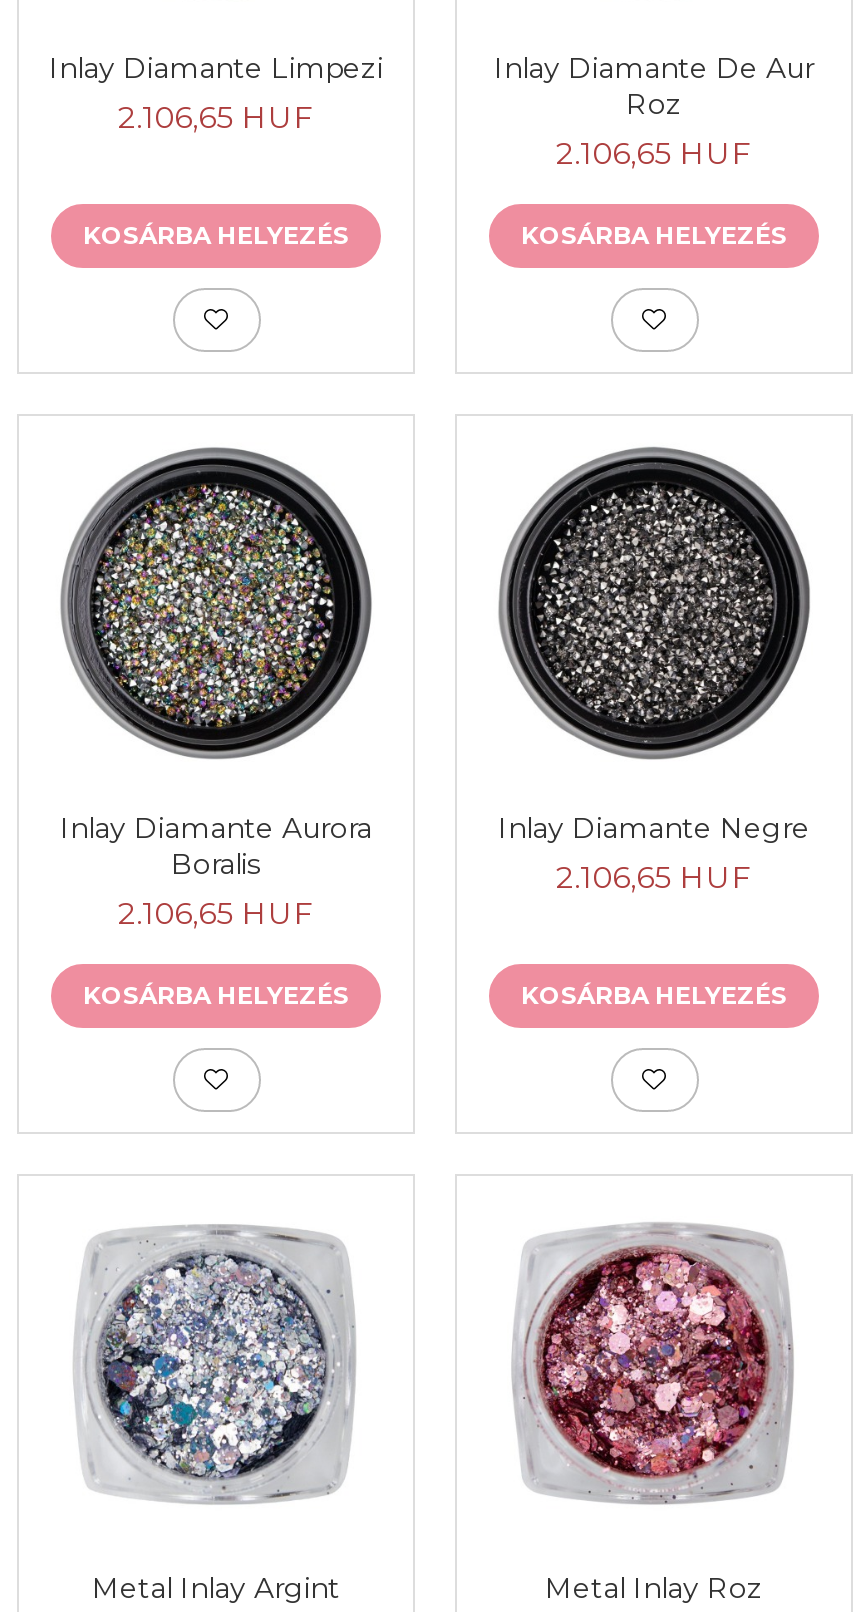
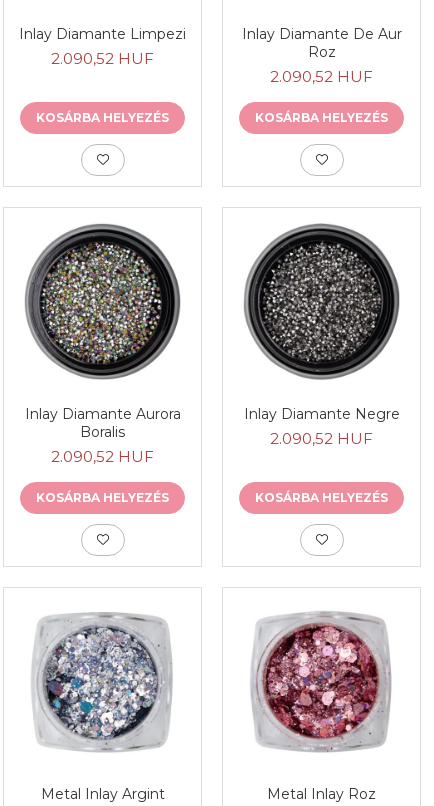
[118,98,314,136] 2.106,65 HUF -> [51,49,154,68] 2.090,52 HUF
[556,134,752,172] 2.106,65 HUF -> [270,67,373,86] 2.090,52 HUF
[556,858,752,896] 2.106,65 HUF -> [270,429,373,448] 2.090,52 HUF
[118,894,314,932] 2.106,65 HUF -> [51,447,154,466] 2.090,52 HUF

